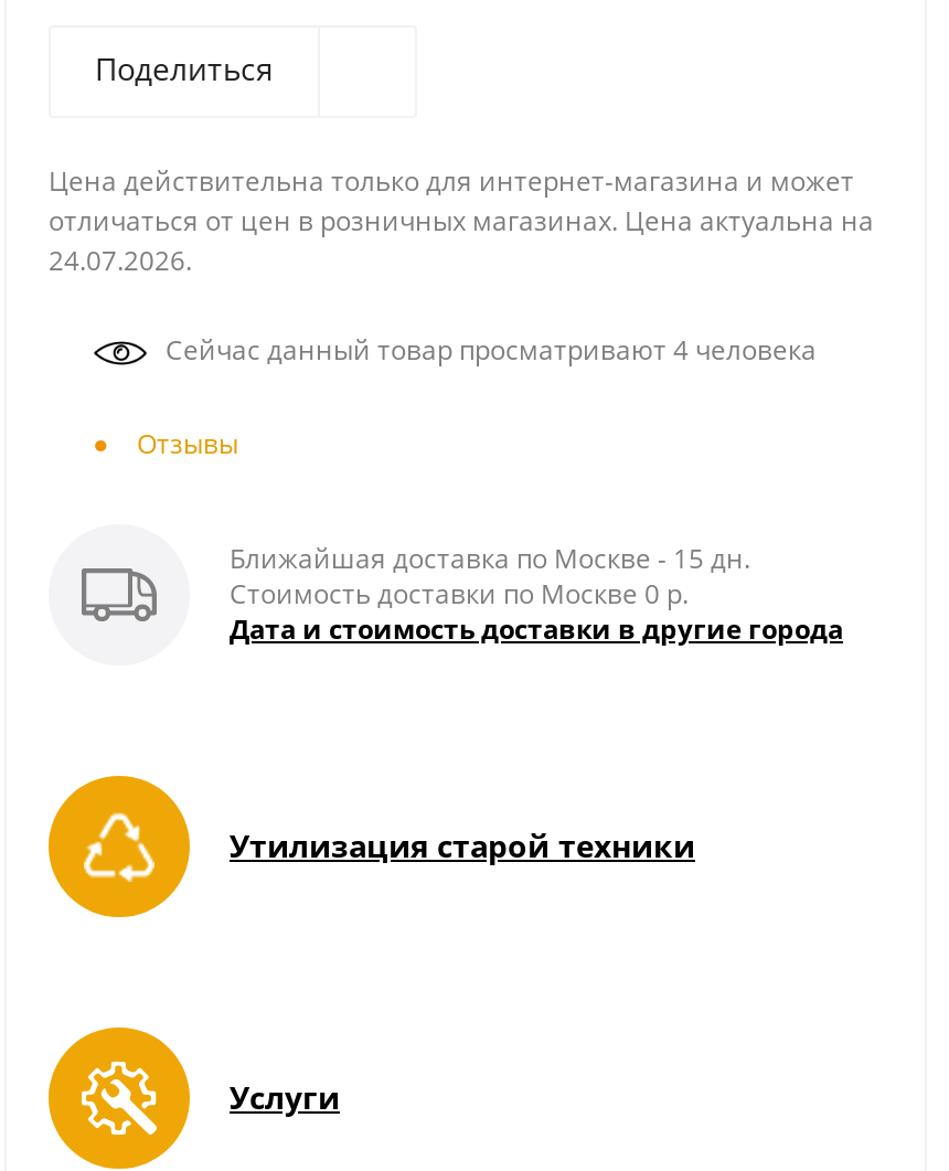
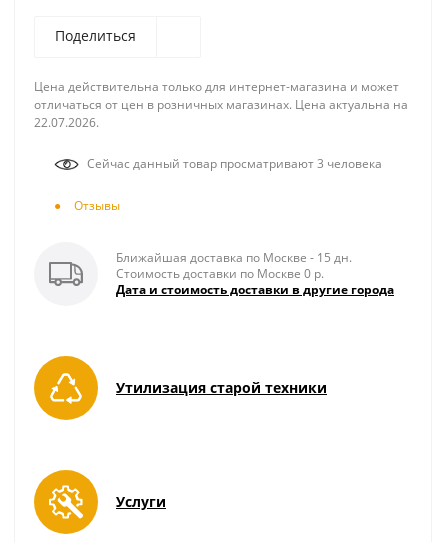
[49,242,192,279] 24.07.2026. -> [34,114,99,131] 22.07.2026.
[159,332,817,369] Сейчас данный товар просматривают 4 человека -> [84,155,382,172] Сейчас данный товар просматривают 3 человека

